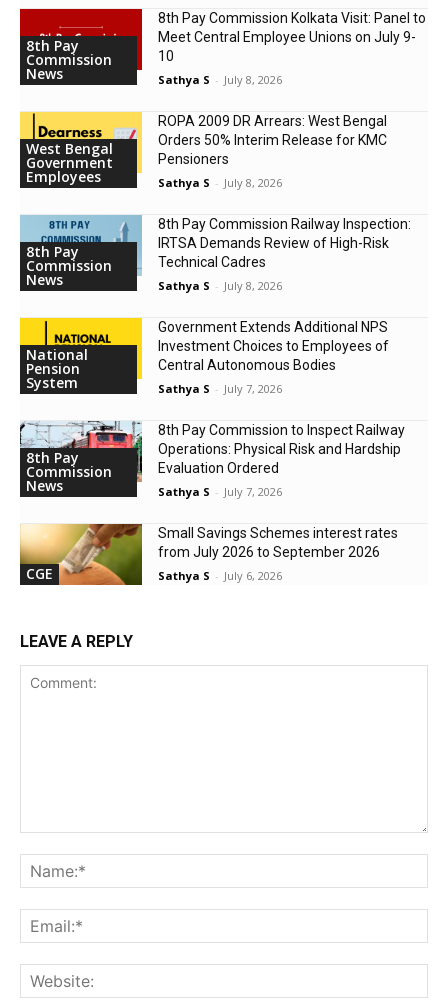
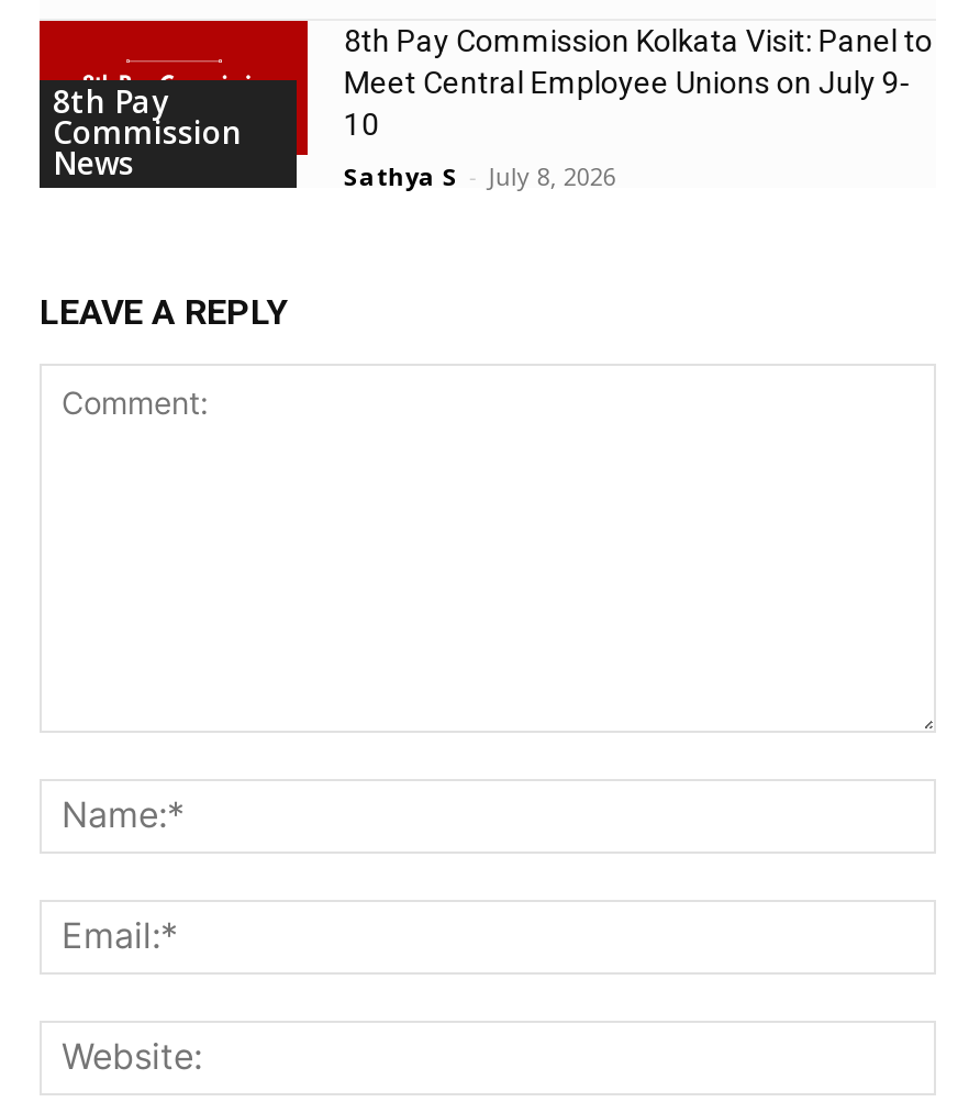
[19,111,143,189] [image] | West Bengal | Government | Employees -> none
[158,113,387,190] ROPA 2009 DR Arrears: West Bengal | Orders 50% Interim Release for KMC | Pensioners | Sathya S - July 8, 2026 -> none
[20,214,143,292] [image] | 8th Pay | Commission | News -> none
[158,216,411,293] 8th Pay Commission Railway Inspection: | IRTSA Demands Review of High-Risk | Technical Cadres | Sathya S - July 8, 2026 -> none
[19,317,143,395] [image] | National | Pension | System -> none
[158,319,389,396] Government Extends Additional NPS | Investment Choices to Employees of | Central Autonomous Bodies | Sathya S - July 7, 2026 -> none
[19,420,143,498] [image] | 8th Pay | Commission | News -> none
[158,422,405,499] 8th Pay Commission to Inspect Railway | Operations: Physical Risk and Hardship | Evaluation Ordered | Sathya S - July 7, 2026 -> none
[158,525,398,583] Small Savings Schemes interest rates | from July 2026 to September 2026 | Sathya S - July 6, 2026 -> none
[26,564,53,583] CGE -> none

